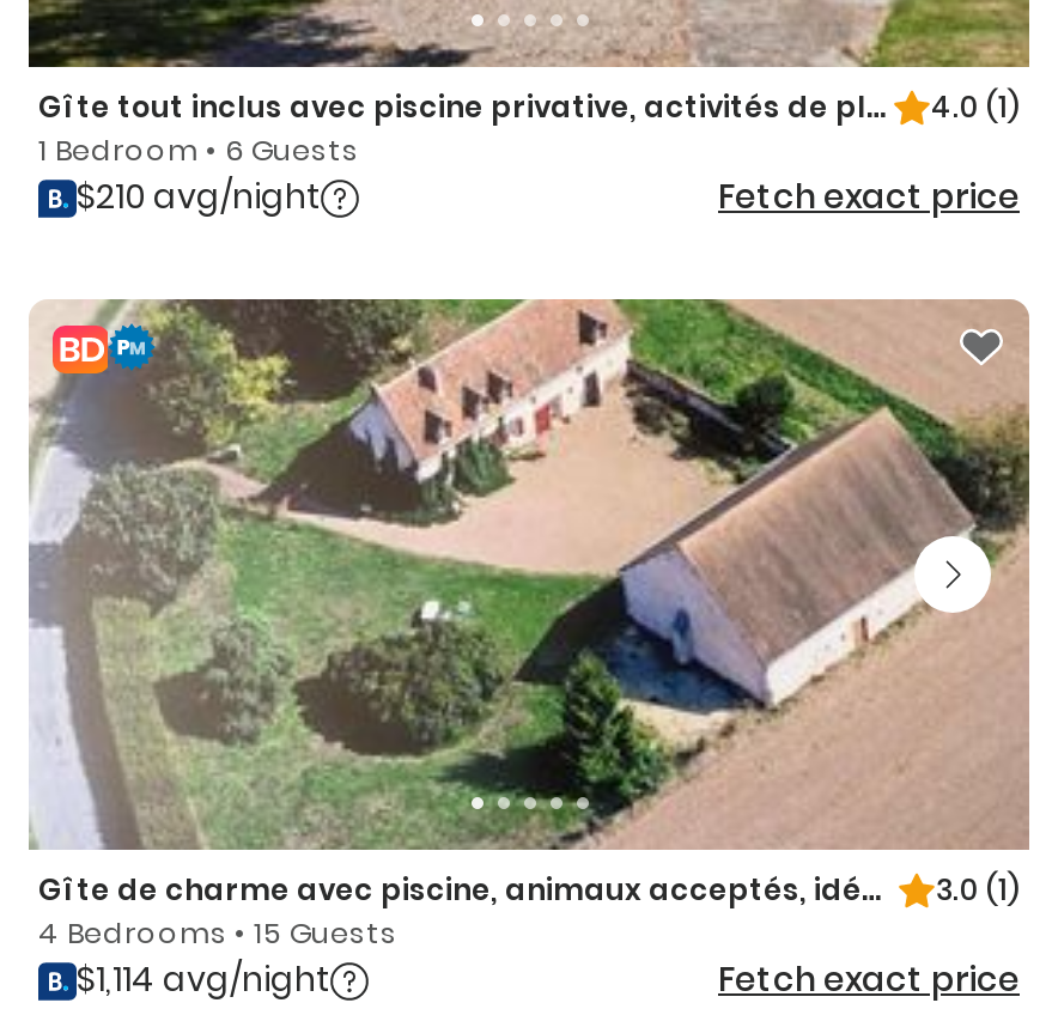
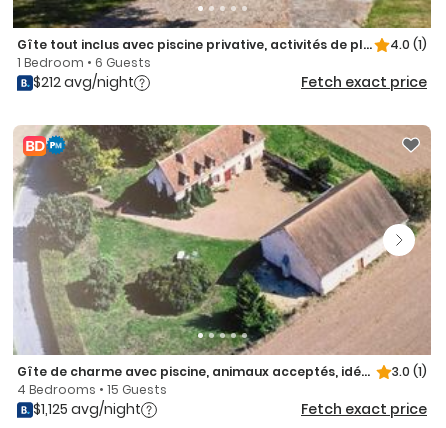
[77,172,321,220] $210 avg/night -> [33,72,134,92] $212 avg/night
[77,955,330,1003] $1,114 avg/night -> [33,399,141,419] $1,125 avg/night

